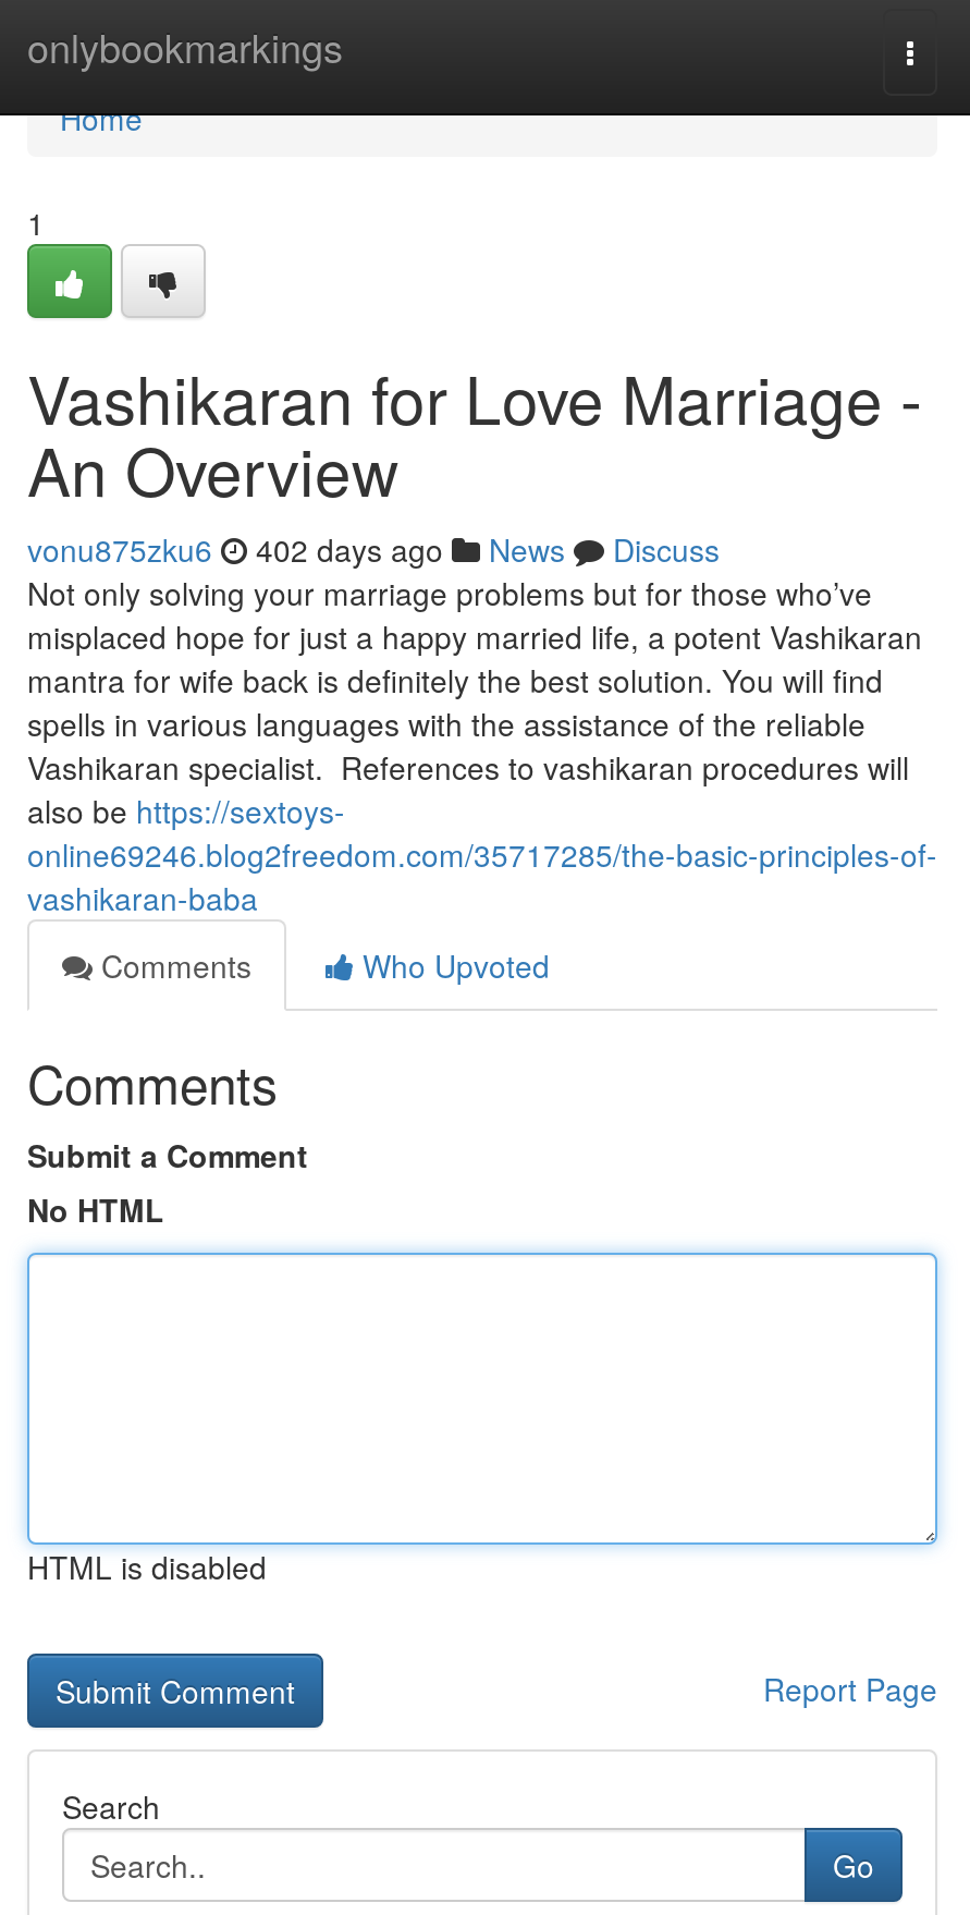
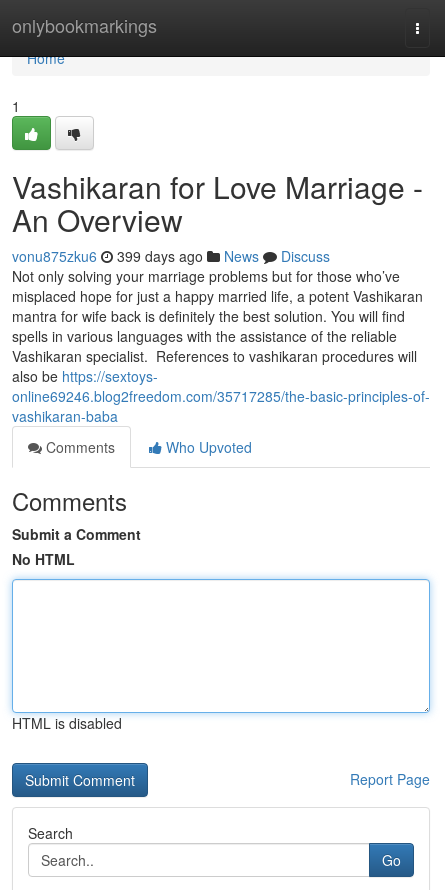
[27,527,720,571] vonu875zku6 402 days ago News Discuss -> [12,246,330,266] vonu875zku6 399 days ago News Discuss

